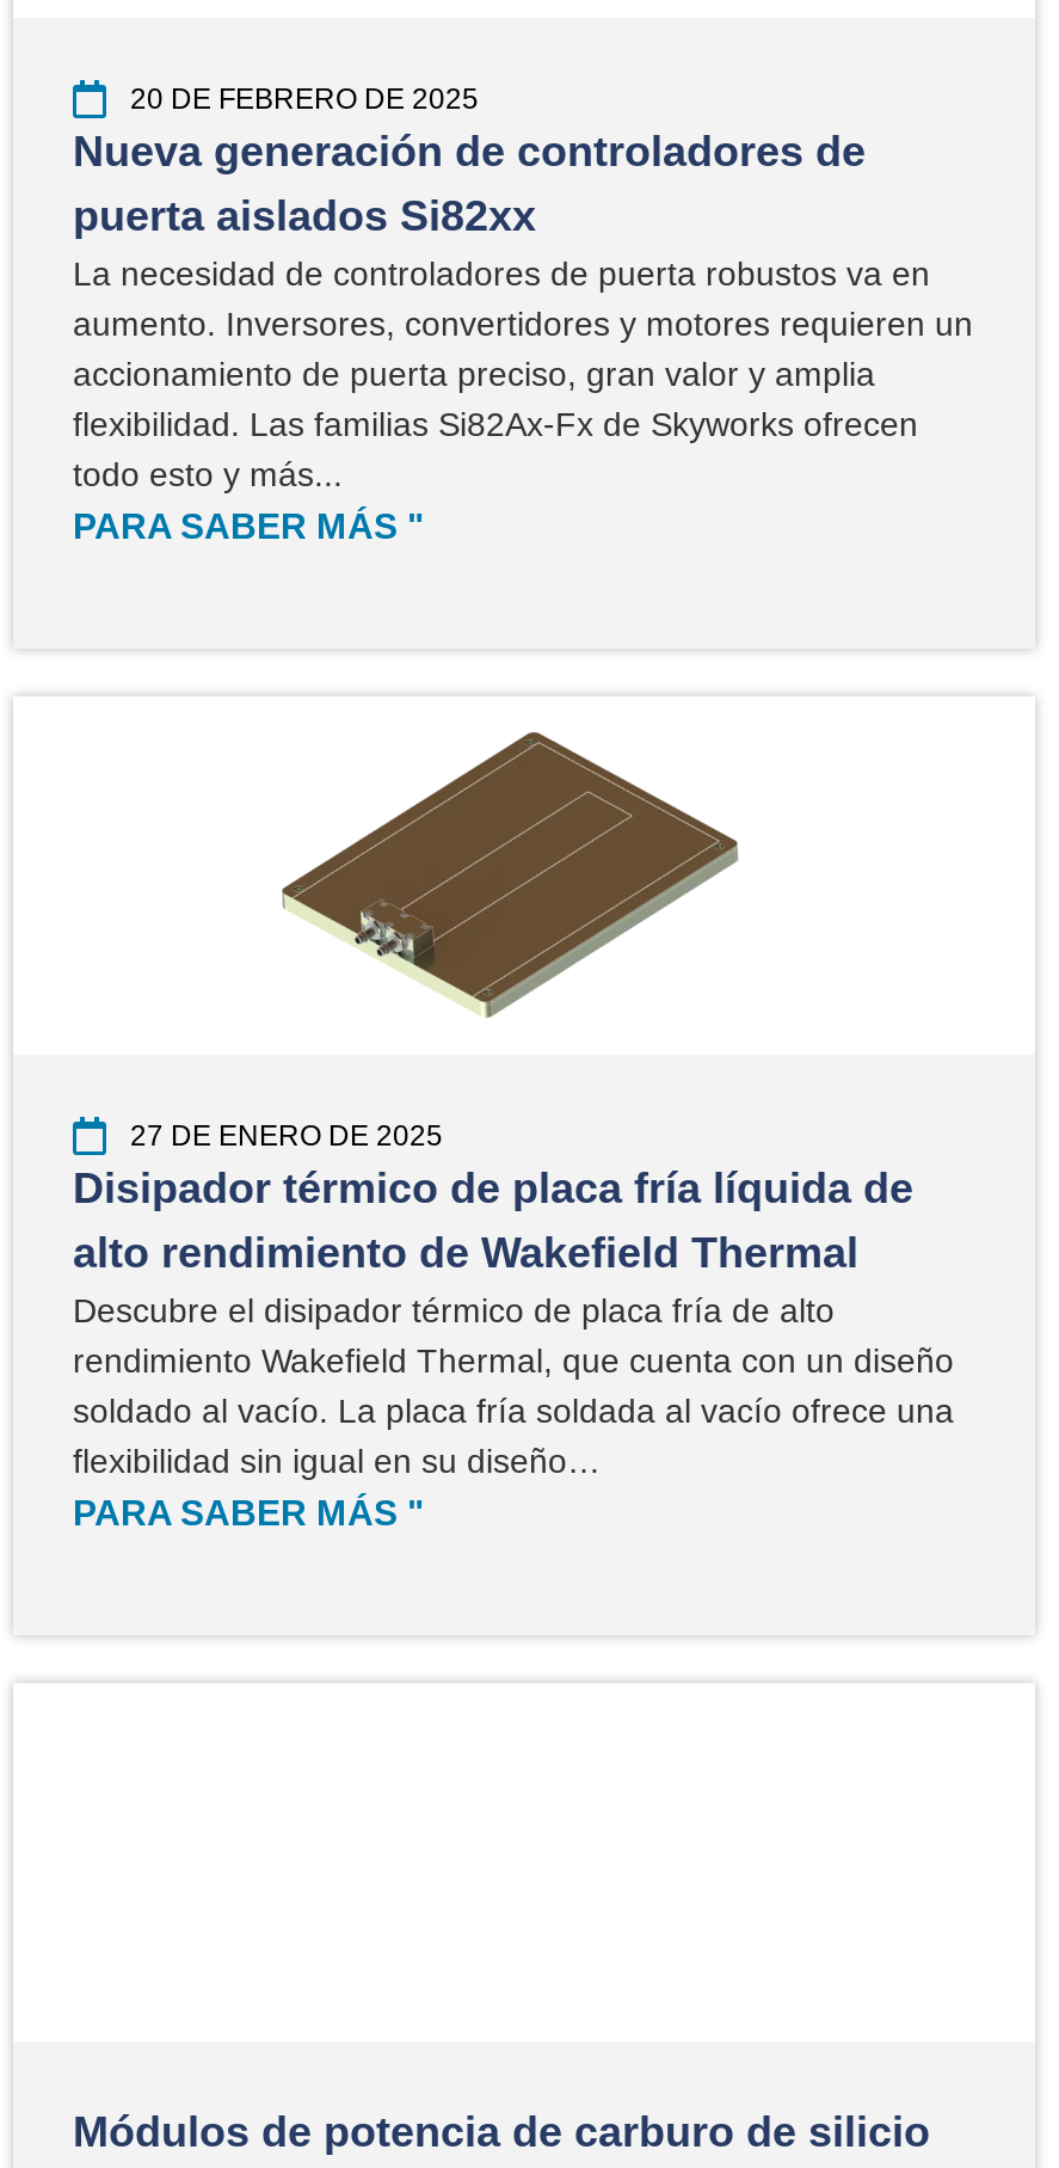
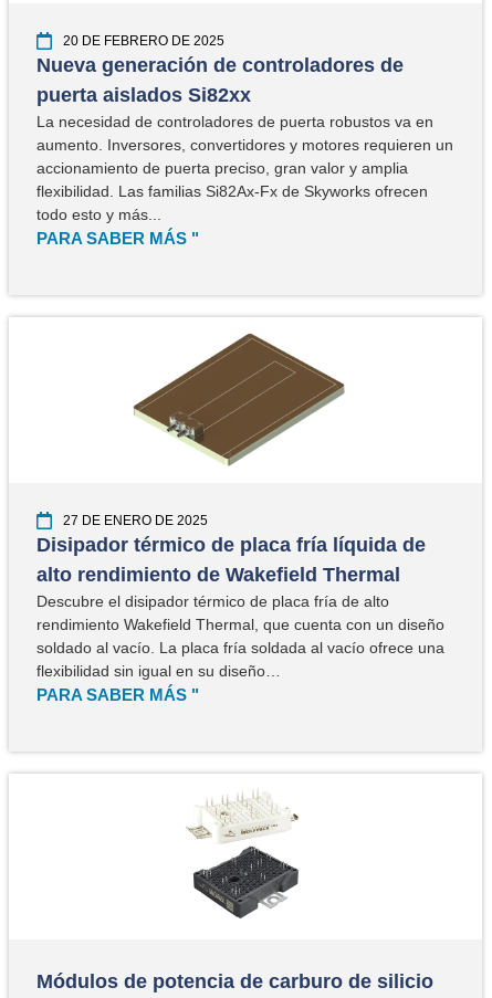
none -> [186,792,300,920] [image]

